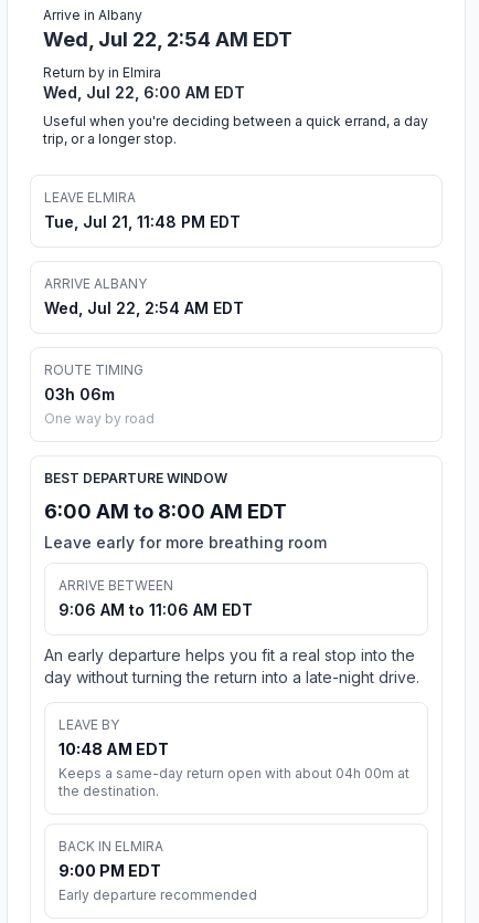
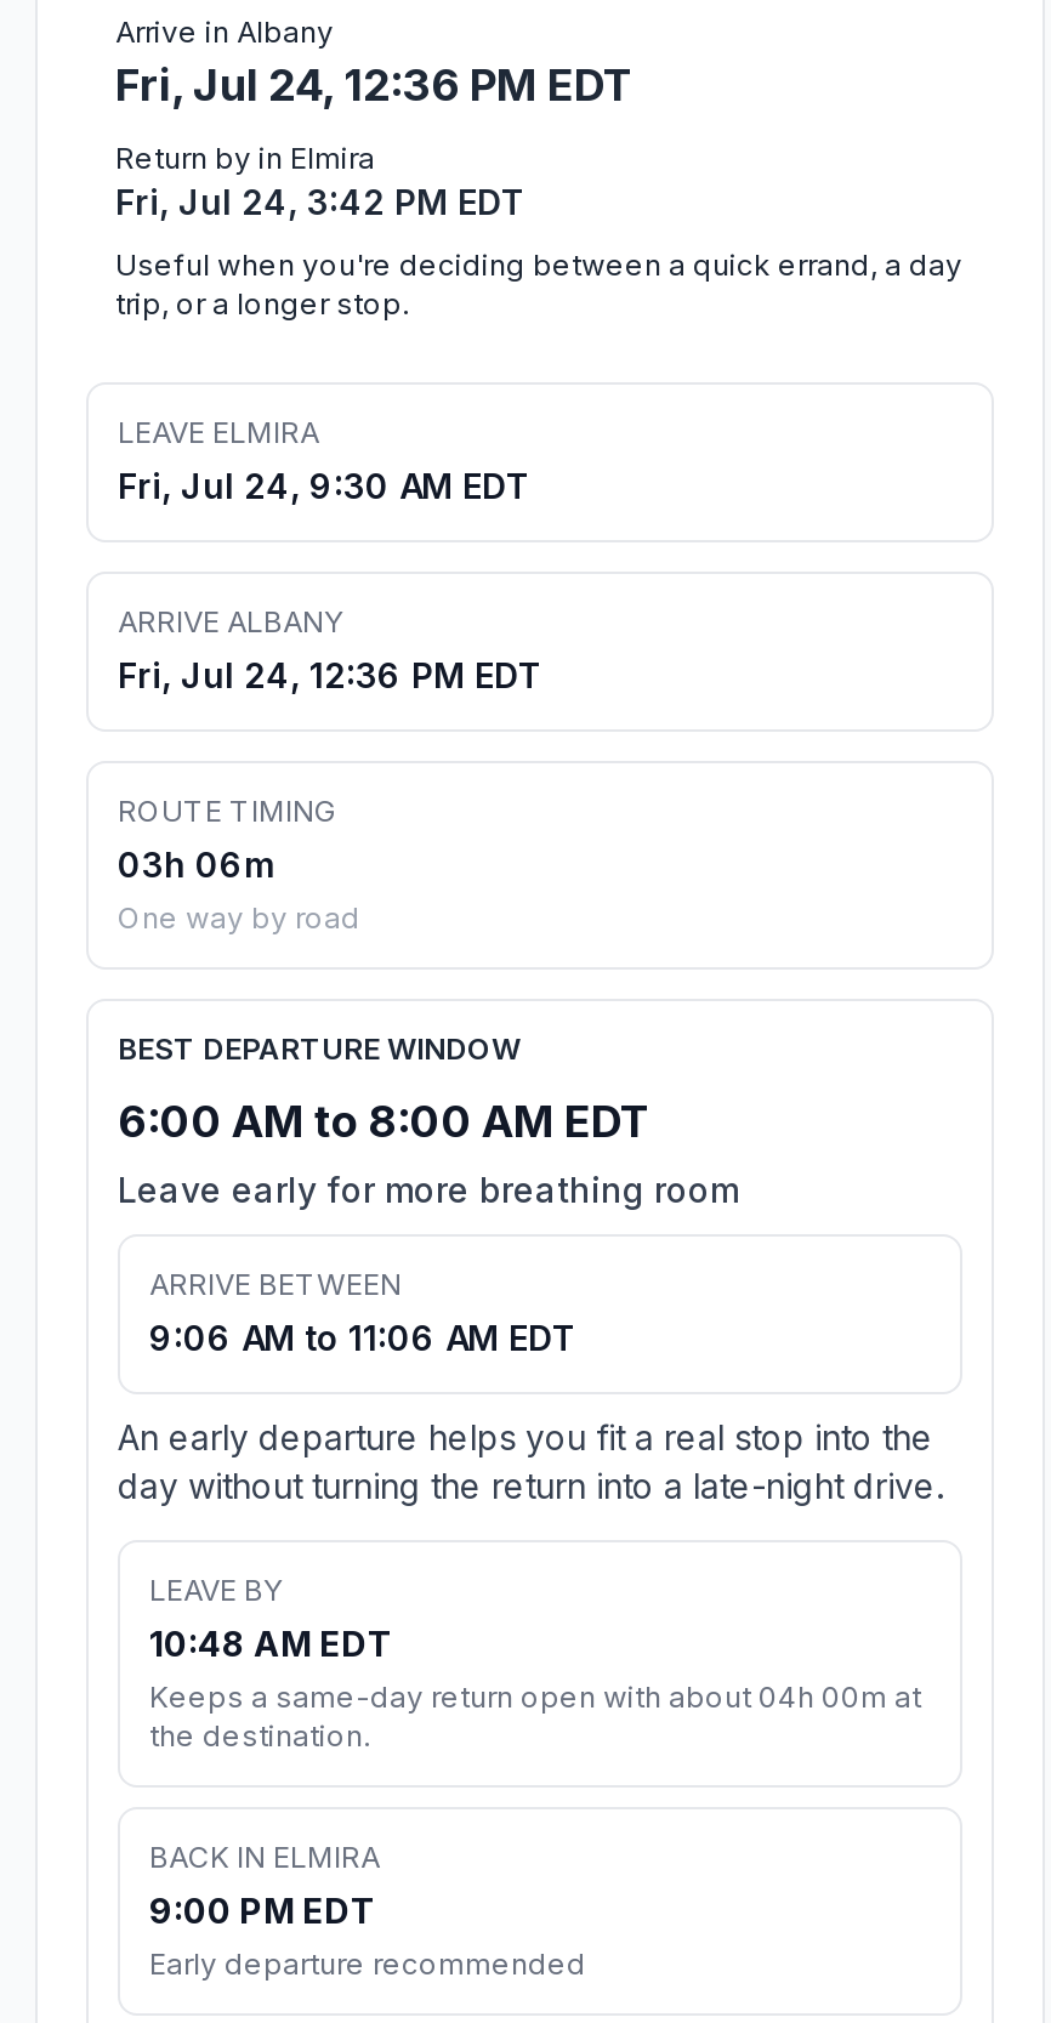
[43,28,292,51] Wed, Jul 22, 2:54 AM EDT -> [115,60,635,111] Fri, Jul 24, 12:36 PM EDT
[43,83,245,102] Wed, Jul 22, 6:00 AM EDT -> [115,181,525,223] Fri, Jul 24, 3:42 PM EDT
[44,212,241,231] Tue, Jul 21, 11:48 PM EDT -> [118,465,530,507] Fri, Jul 24, 9:30 AM EDT
[44,299,244,317] Wed, Jul 22, 2:54 AM EDT -> [118,655,542,696] Fri, Jul 24, 12:36 PM EDT

